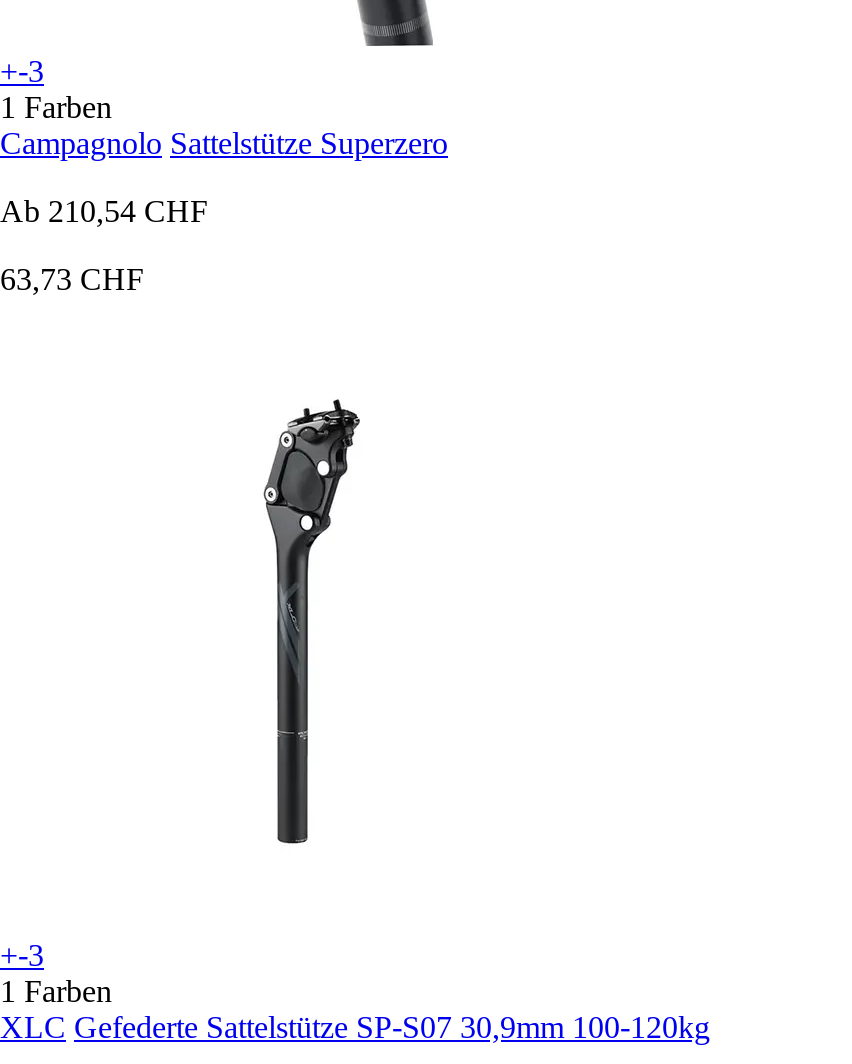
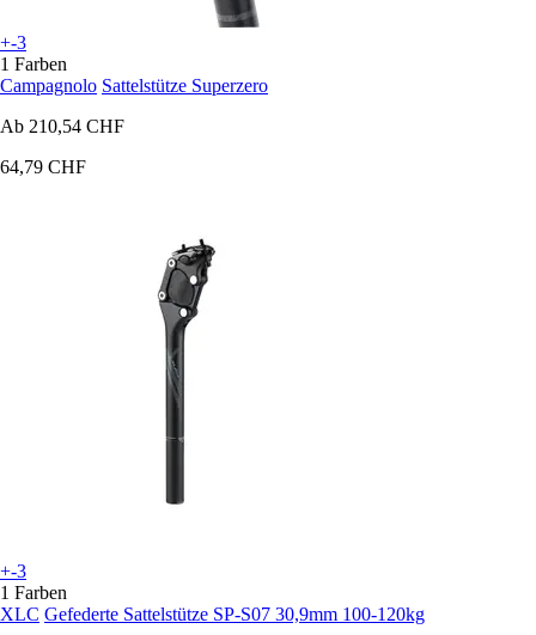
[0,262,144,296] 63,73 CHF -> [0,157,86,177] 64,79 CHF

